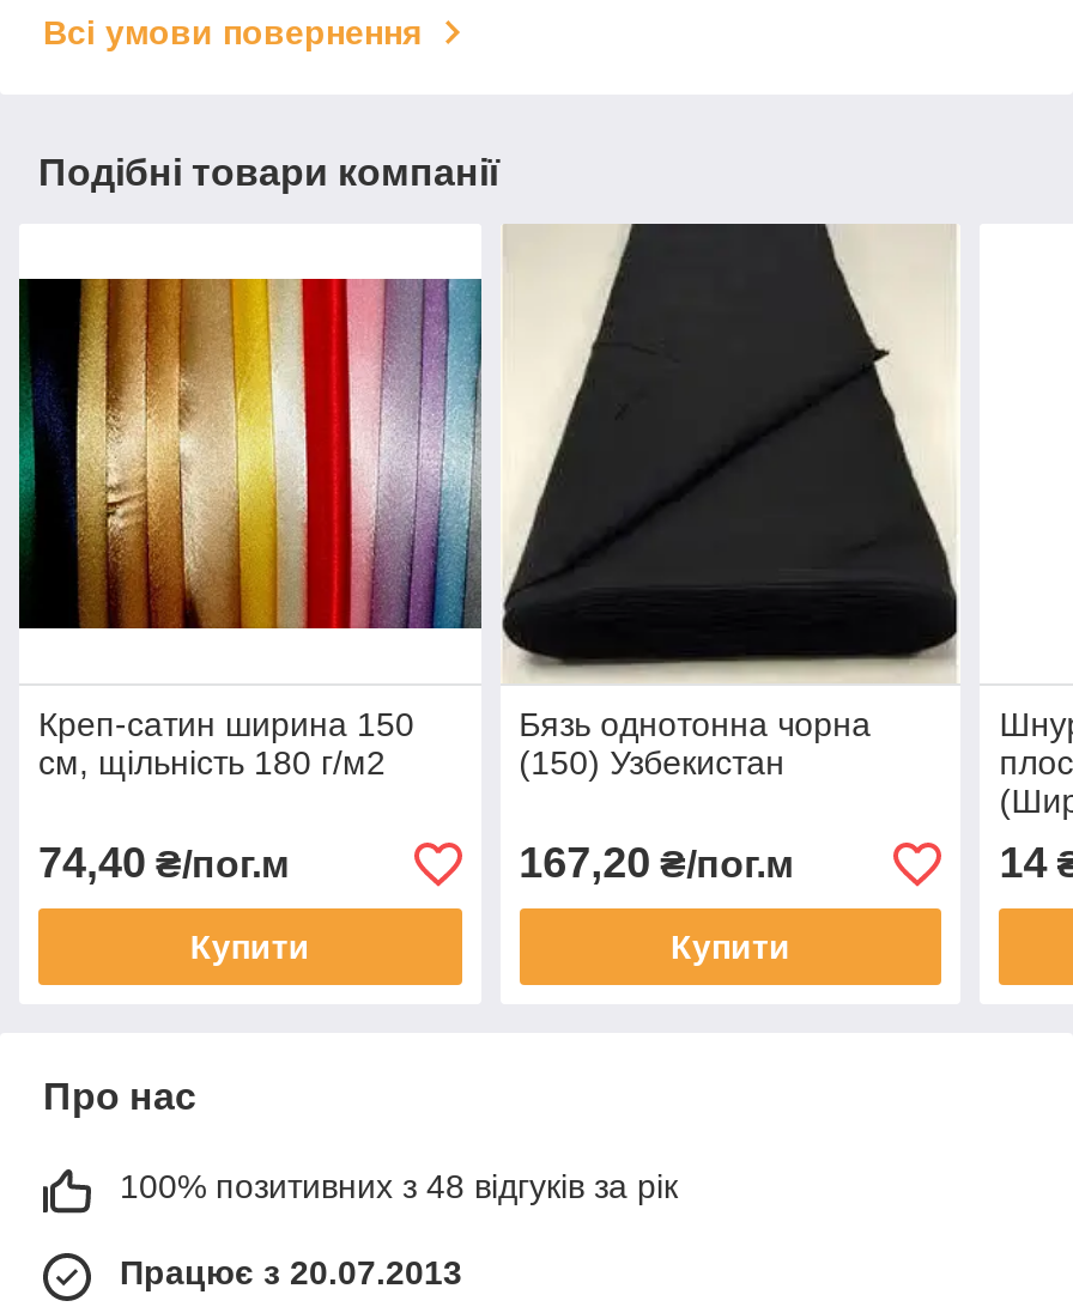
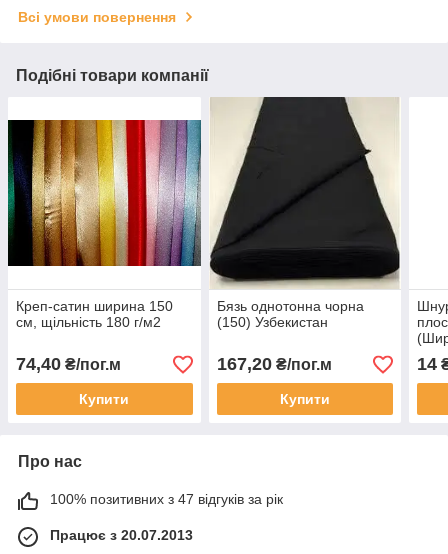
[120,1168,678,1206] 100% позитивних з 48 відгуків за рік -> [50,491,283,507] 100% позитивних з 47 відгуків за рік

